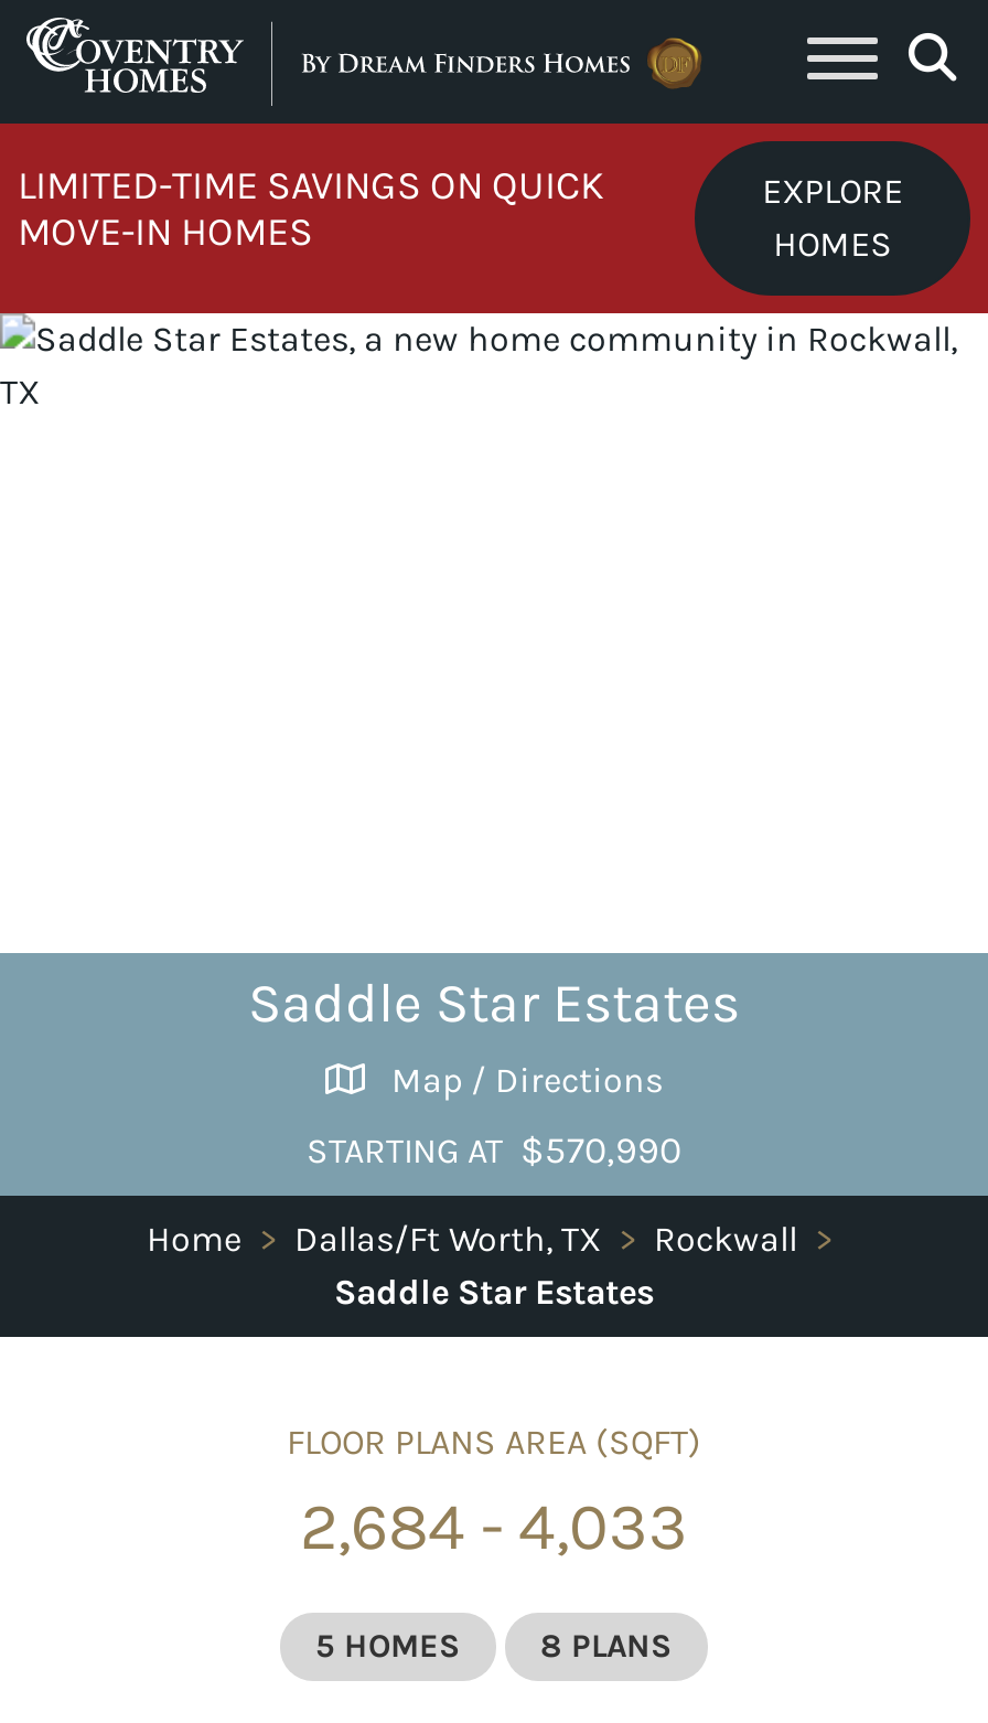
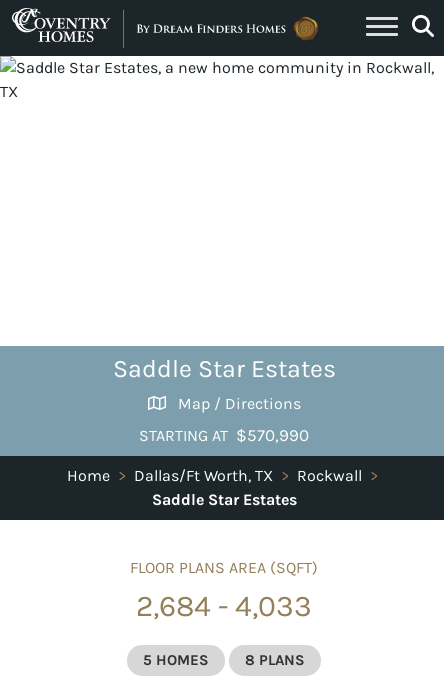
[7,121,981,315] [image] | LIMITED-TIME SAVINGS ON QUICK | MOVE-IN HOMES -> none
[762,170,903,265] EXPLORE | HOMES -> none

